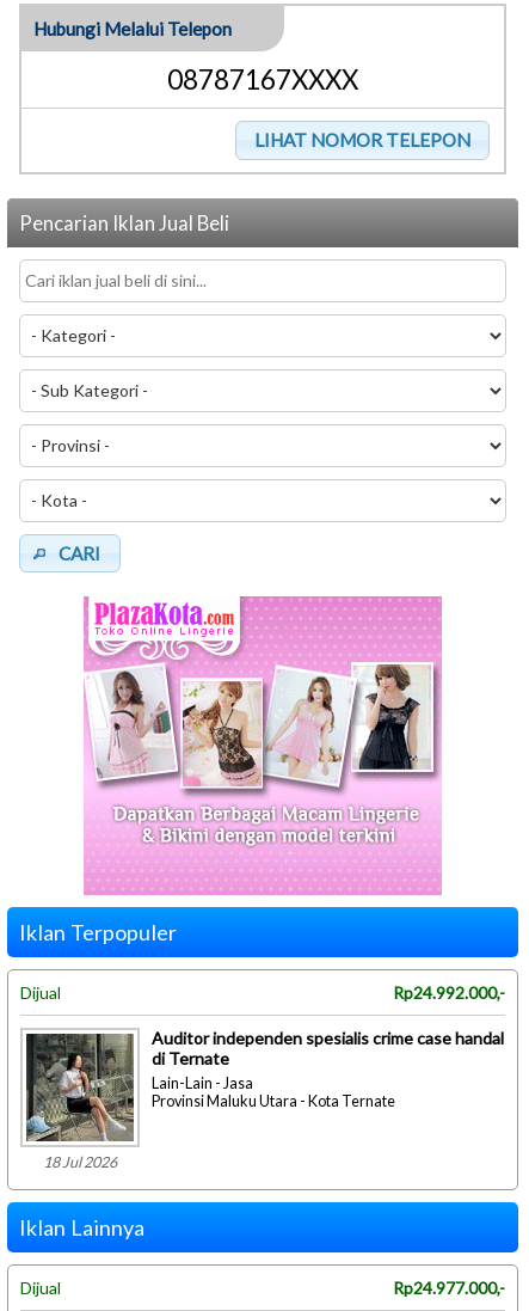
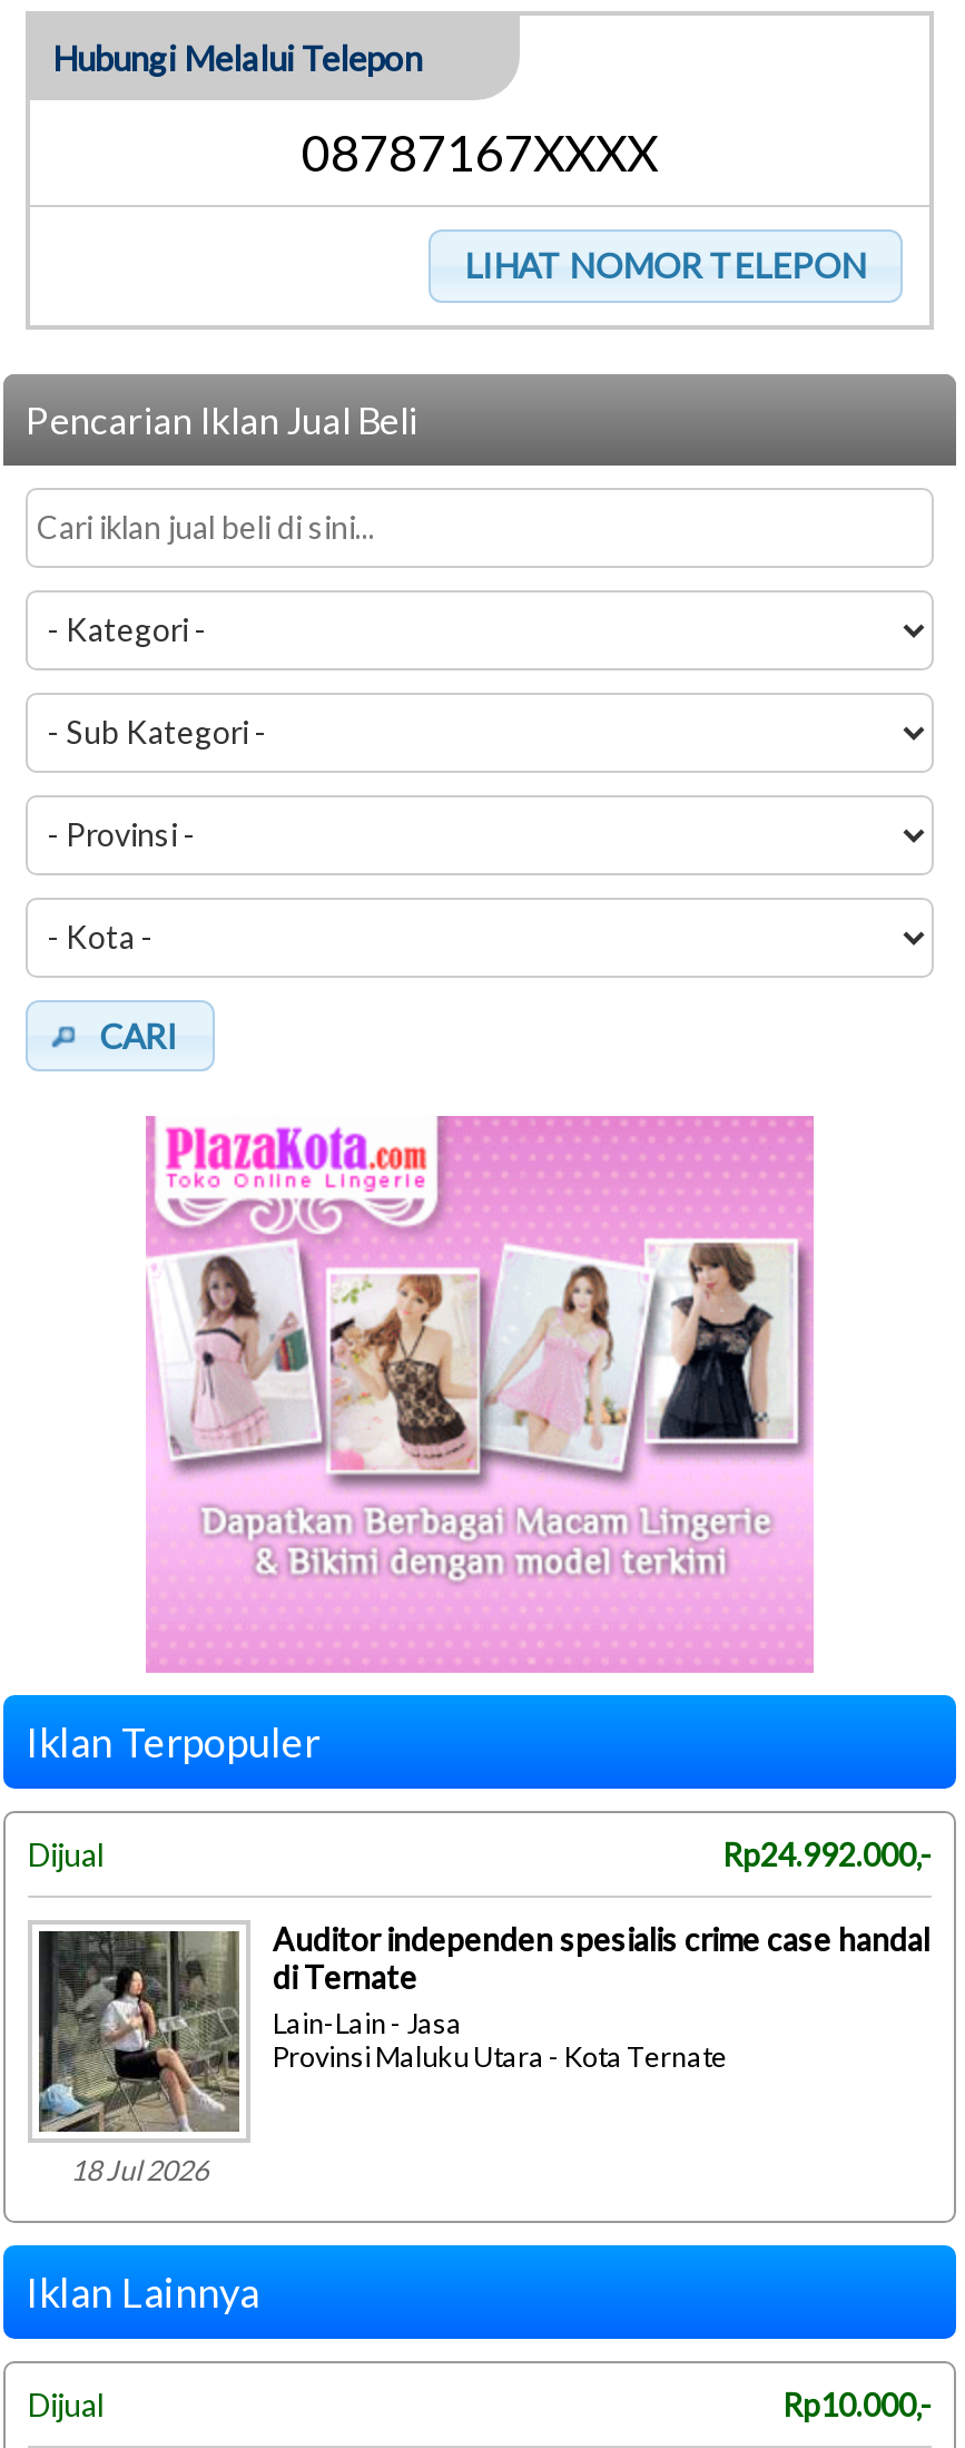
[393,1277,505,1298] Rp24.977.000,- -> [782,2385,932,2423] Rp10.000,-

